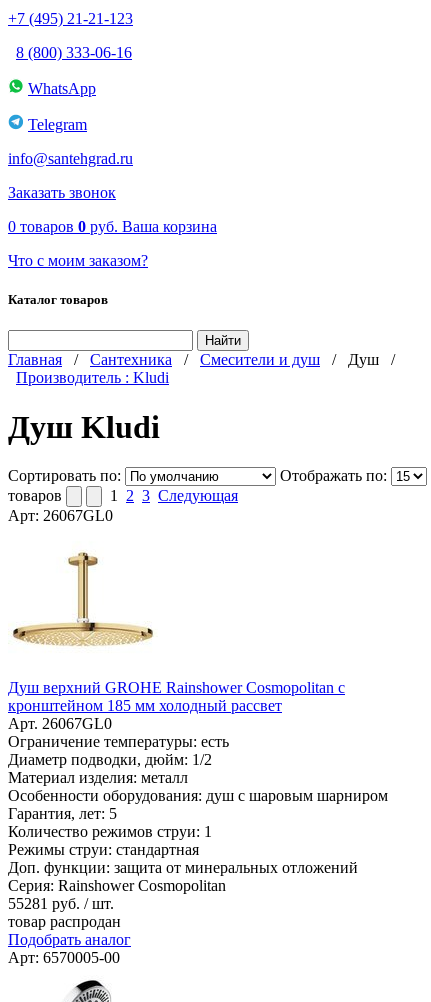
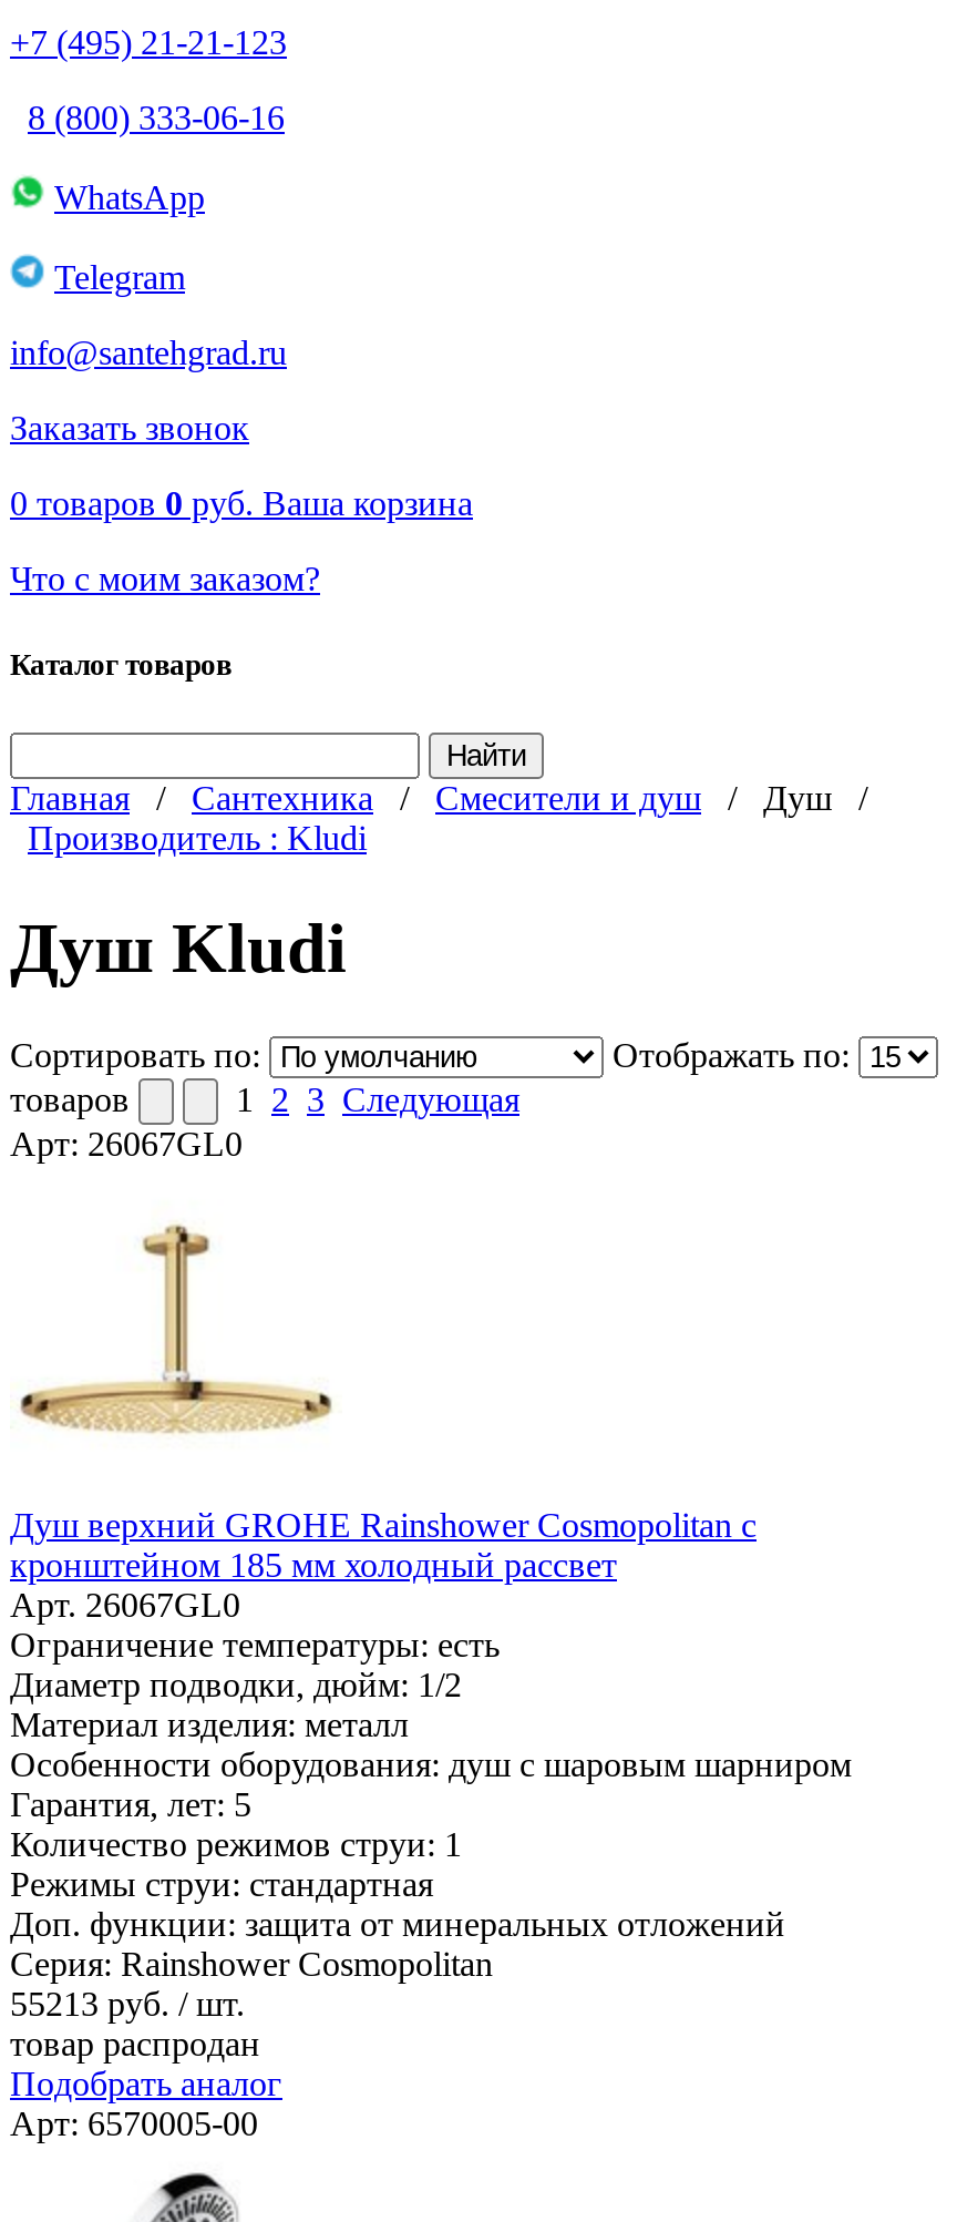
[8,895,114,912] 55281 руб. / шт. -> [10,1985,245,2023] 55213 руб. / шт.

